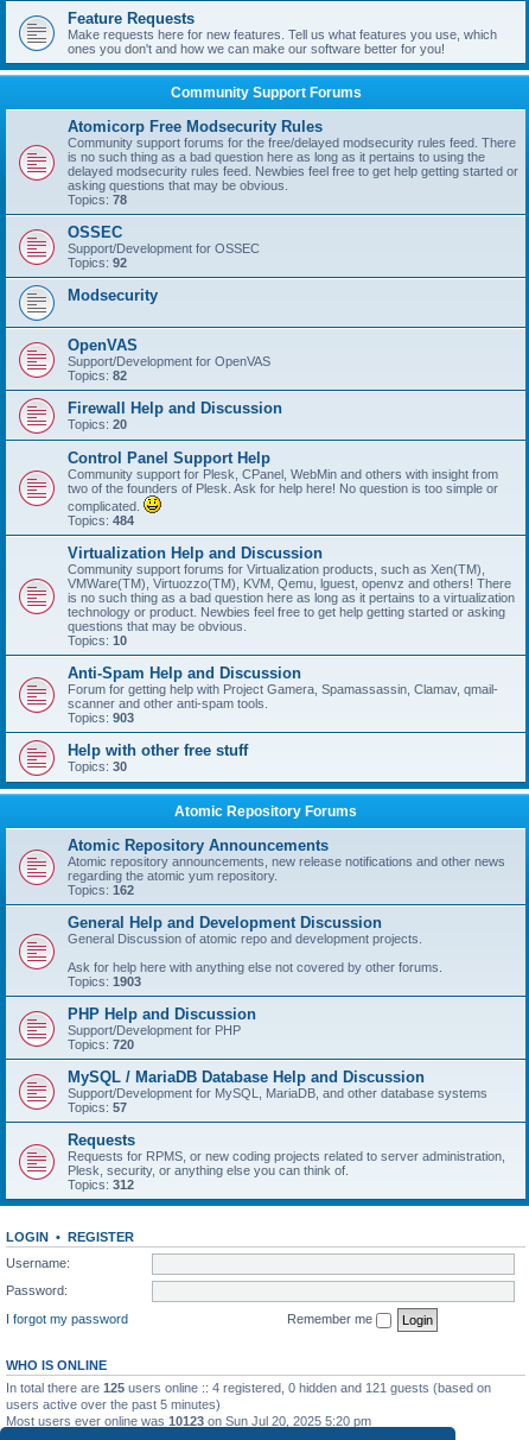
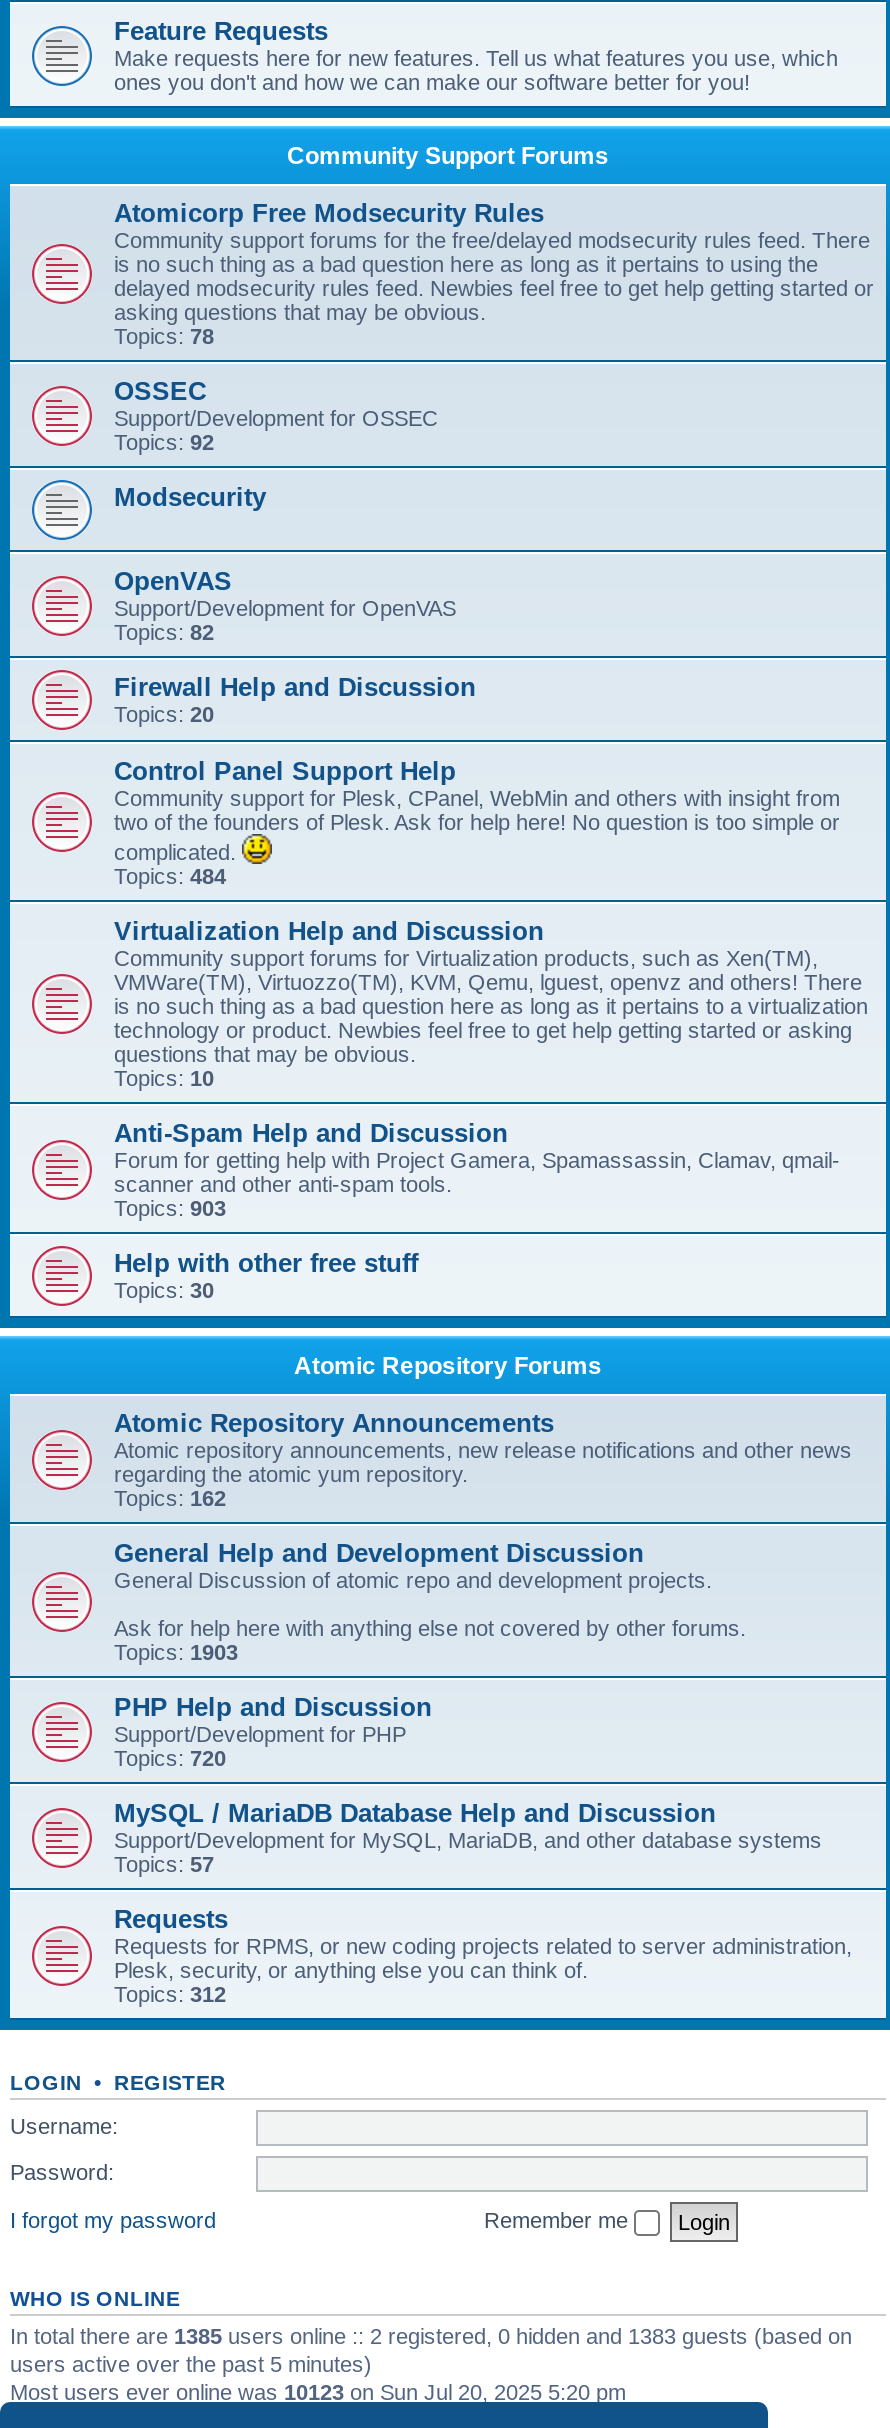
[6,1380,491,1394] In total there are 125 users online :: 4 registered, 0 hidden and 121 guests (based on -> [10,2323,852,2347] In total there are 1385 users online :: 2 registered, 0 hidden and 1383 guests (based on

